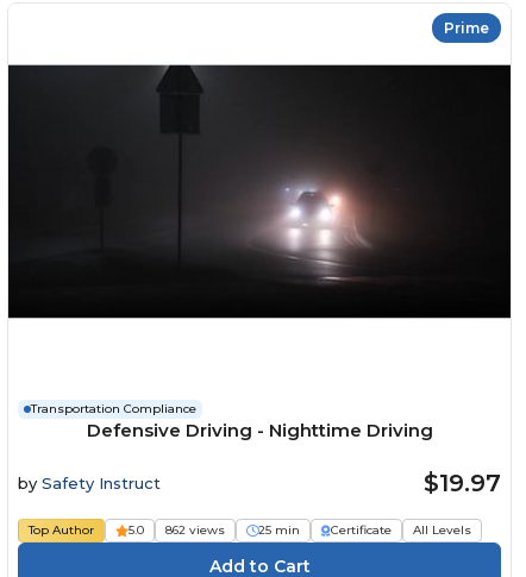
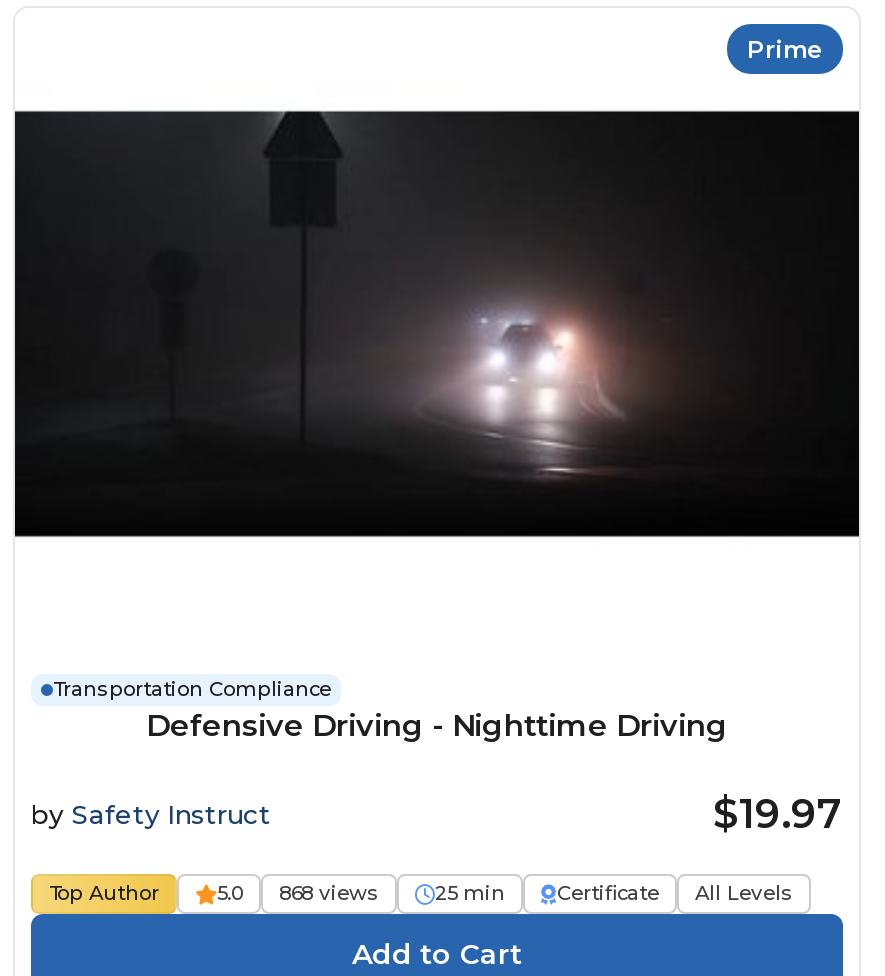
[129,522,225,537] 5.0 862 views -> [217,879,379,905] 5.0 868 views

